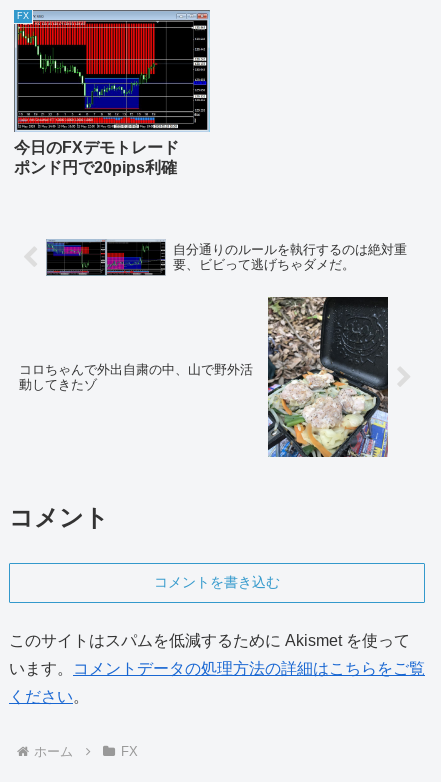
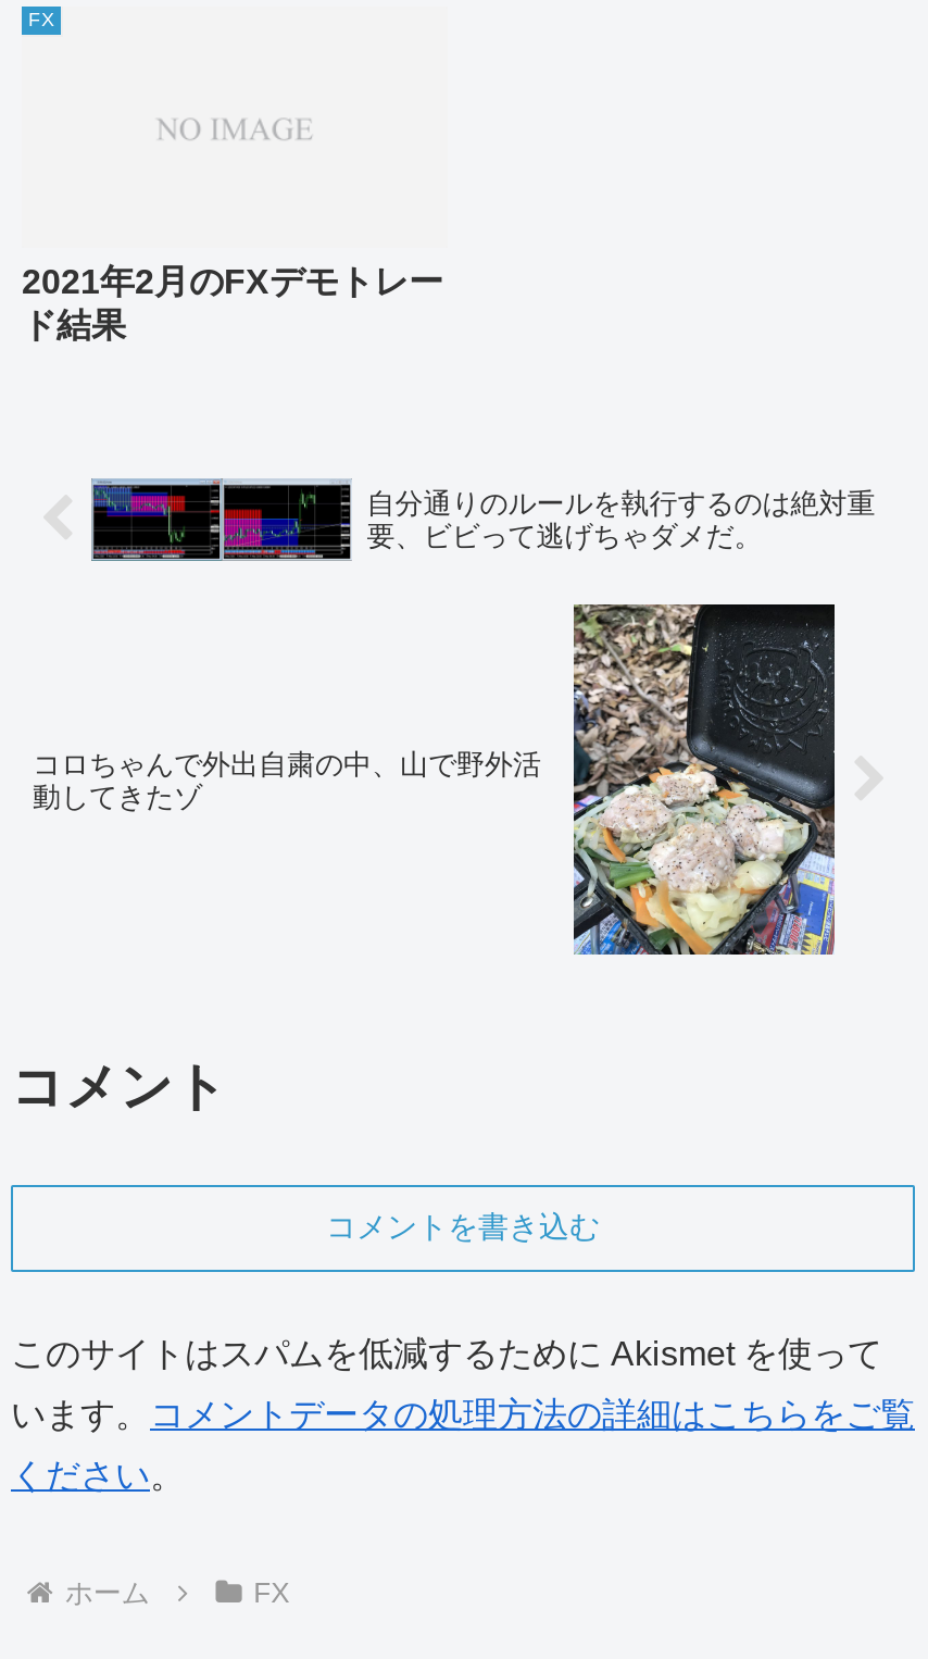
[13,9,210,121] [image] -> none
[14,139,195,176] 今日のFXデモトレード | ポンド円で20pips利確 -> [22,263,443,344] 2021年2月のFXデモトレー | ド結果

